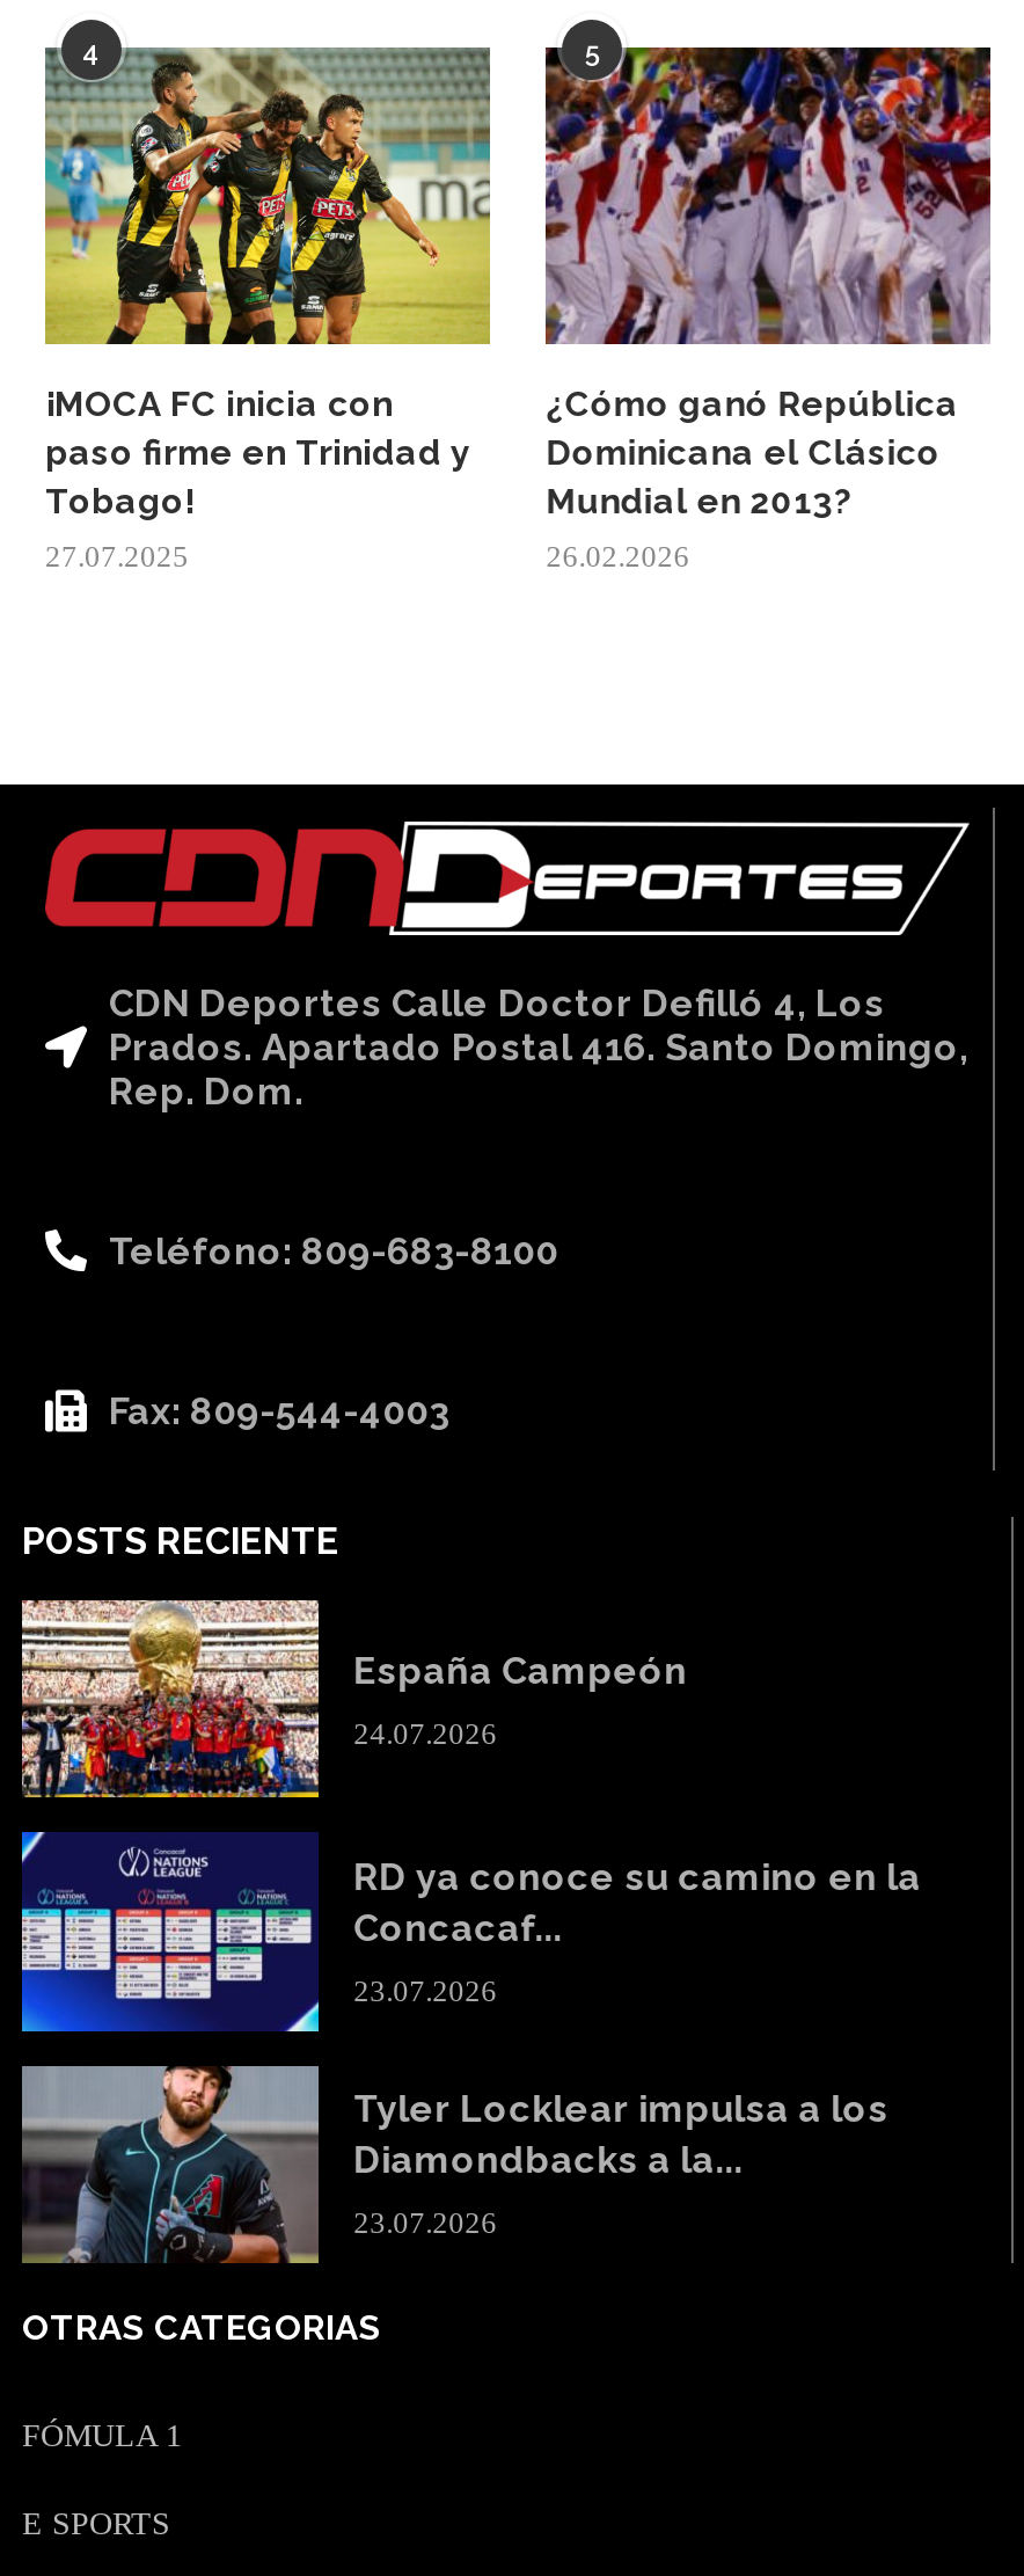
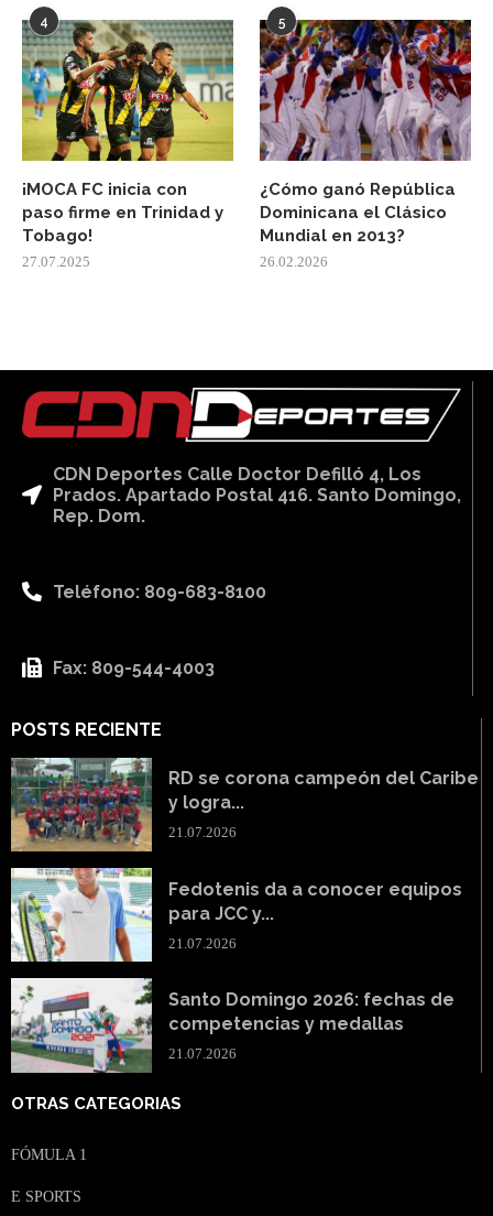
[20,1598,687,1800] [image] | España Campeón -> [11,757,479,853] [image] | RD se corona campeón del Caribe | y logra...
[354,1715,497,1750] 24.07.2026 -> [168,824,237,841] 21.07.2026
[20,1830,921,2034] [image] | RD ya conoce su camino en la | Concacaf... -> [10,867,462,963] [image] | Fedotenis da a conocer equipos | para JCC y...
[354,1973,497,2008] 23.07.2026 -> [168,935,237,951] 21.07.2026
[20,2064,889,2263] [image] | Tyler Locklear impulsa a los | Diamondbacks a la... -> [10,977,455,1074] [image] | Santo Domingo 2026: fechas de | competencias y medallas
[354,2206,497,2241] 23.07.2026 -> [168,1045,237,1062] 21.07.2026

